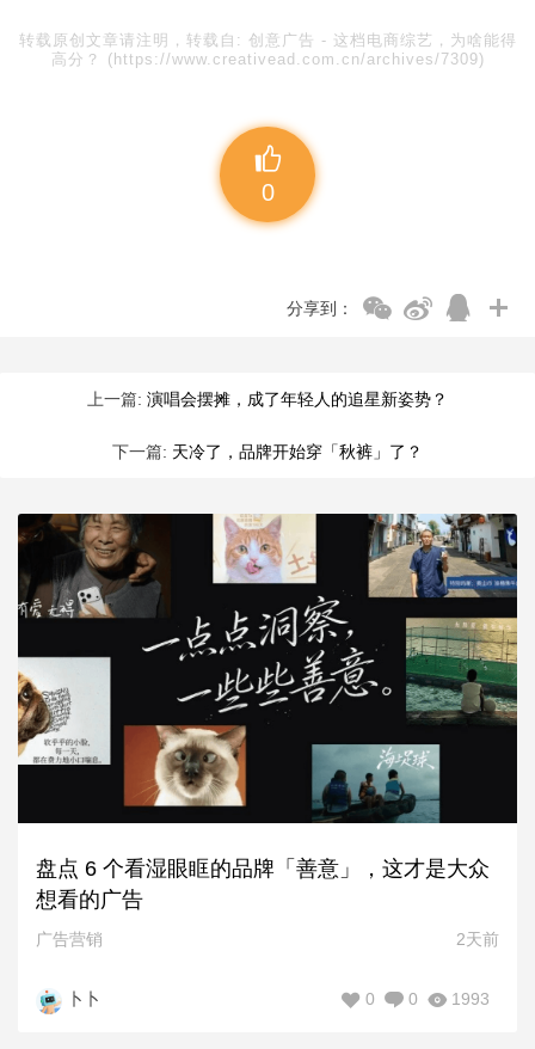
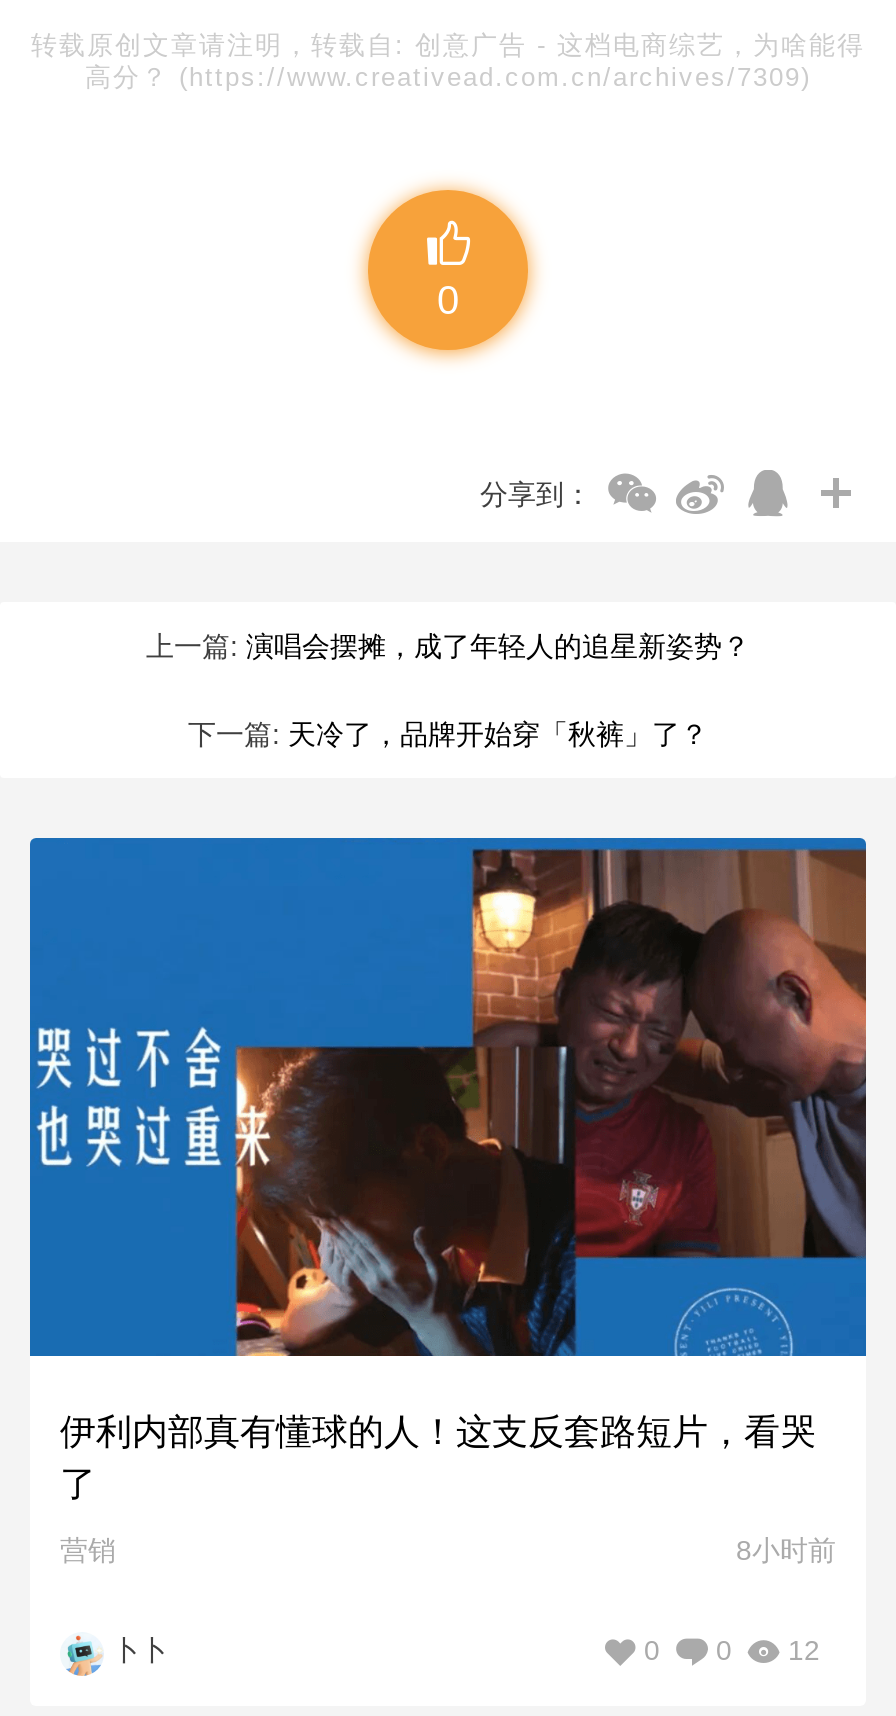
[17,513,518,912] [image] | 盘点 6 个看湿眼眶的品牌「善意」，这才是大众 | 想看的广告 -> [28,836,868,1504] [image] | 伊利内部真有懂球的人！这支反套路短片，看哭 | 了
[36,930,499,949] 广告营销 | 2天前 -> [60,1534,836,1566] 营销 | 8小时前
[365,990,490,1009] 0 0 1993 -> [644,1634,820,1666] 0 0 12

